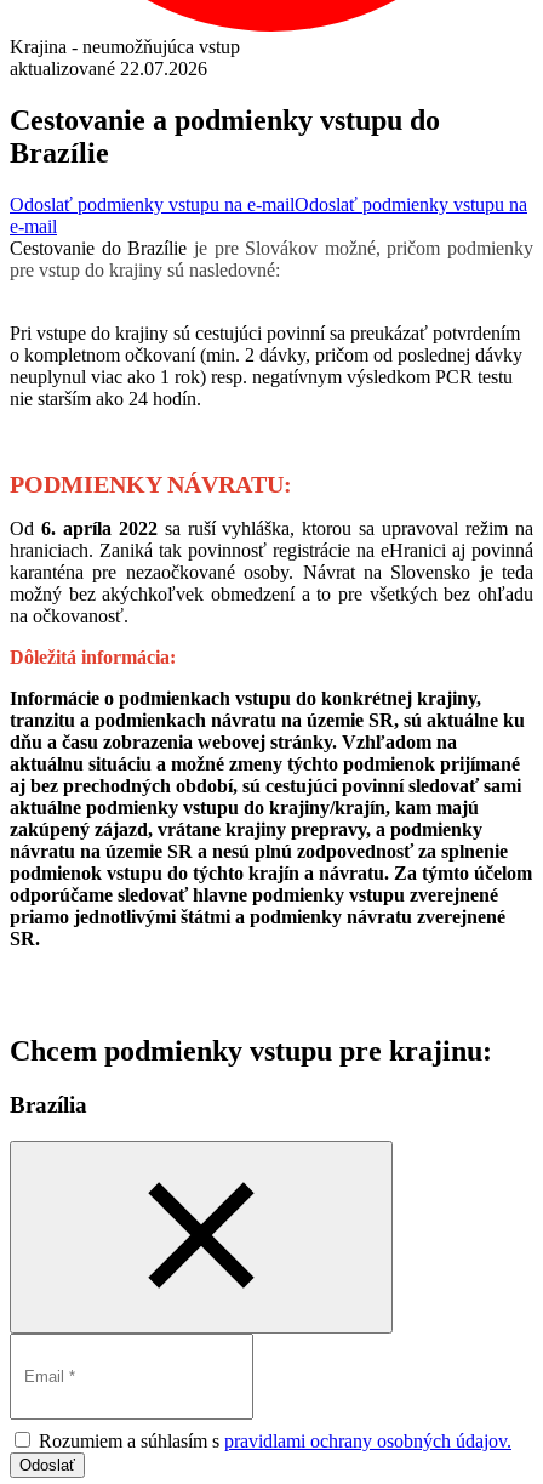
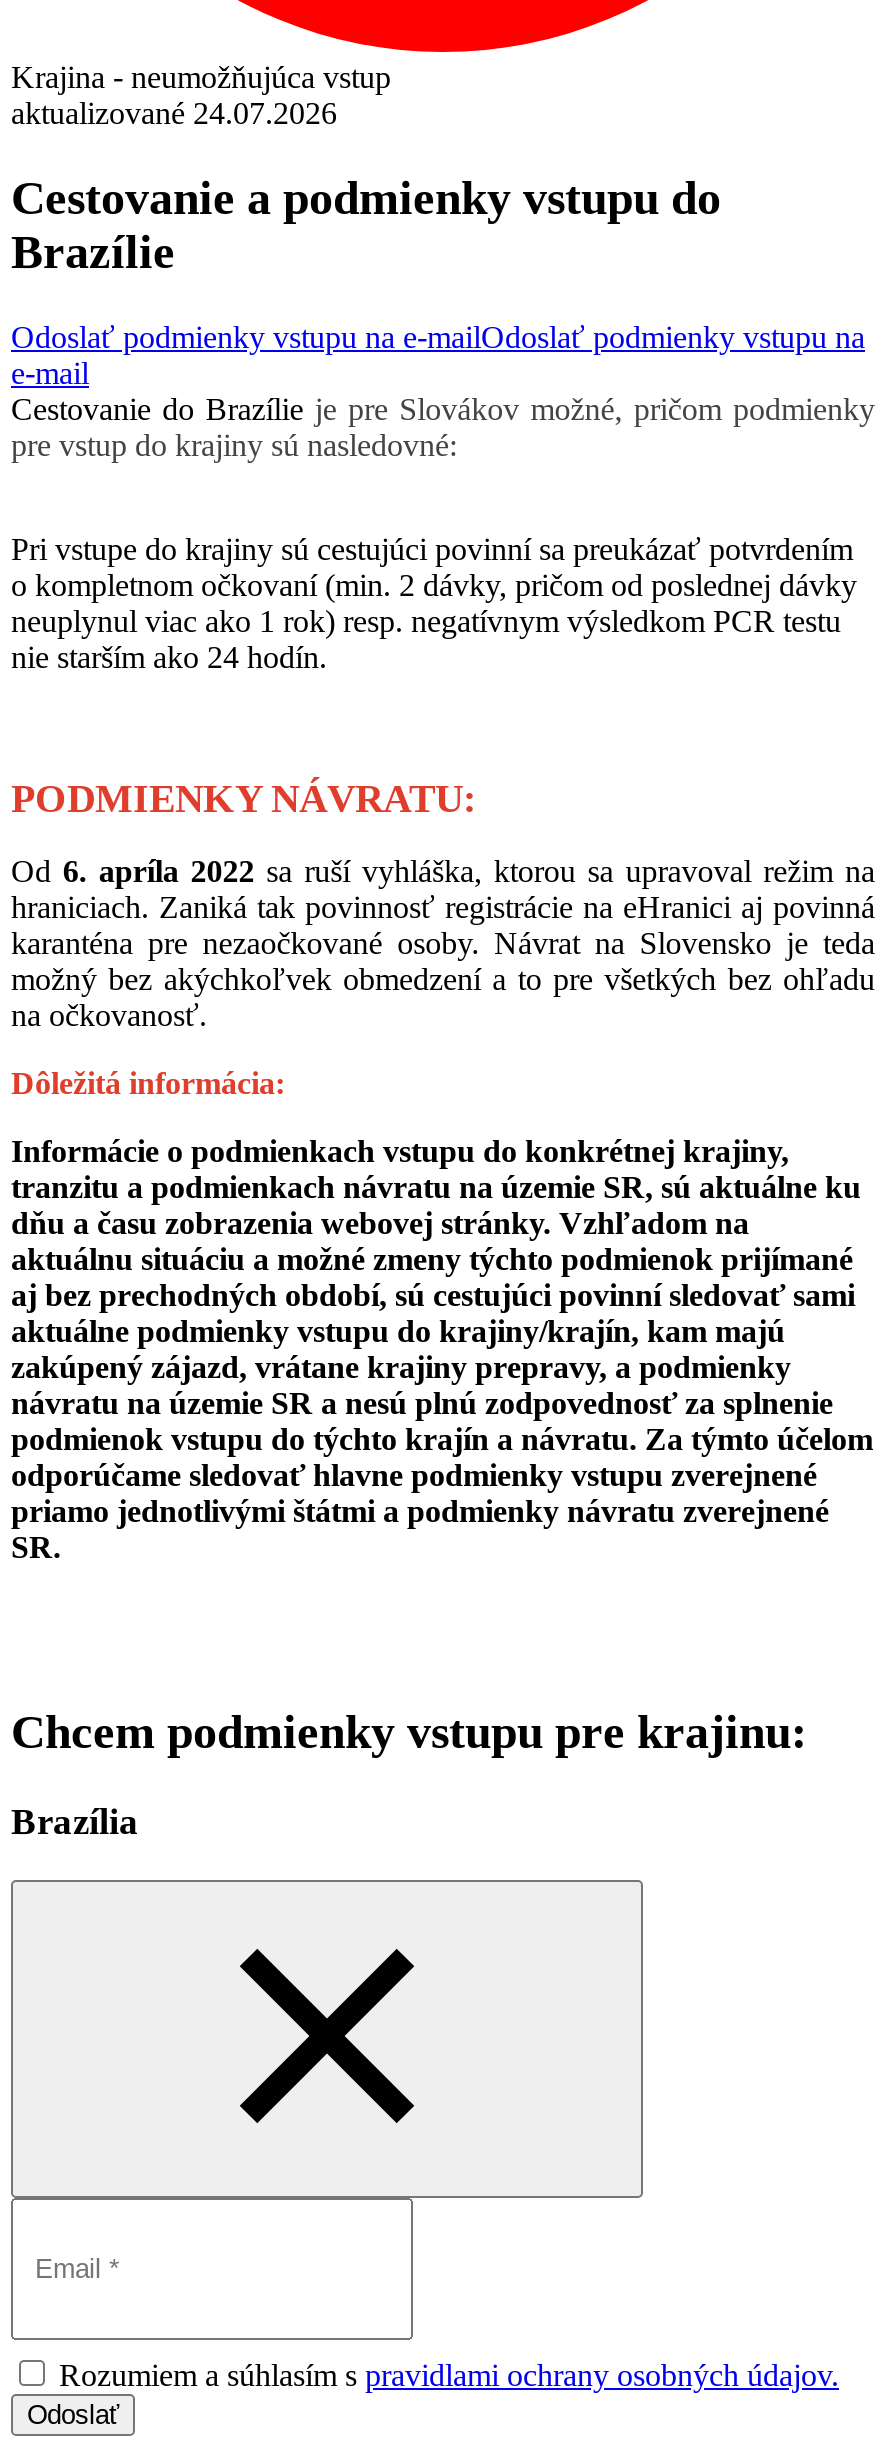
[10,58,207,79] aktualizované 22.07.2026 -> [11,96,337,130] aktualizované 24.07.2026

